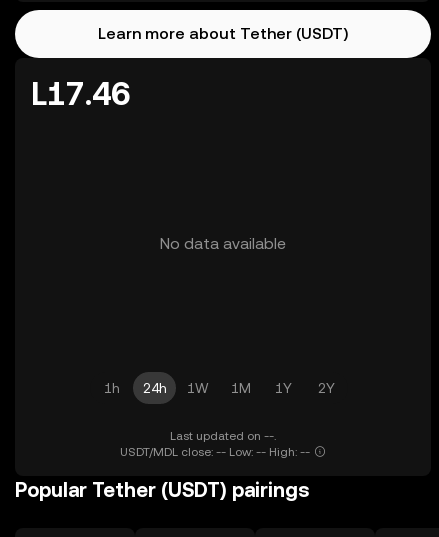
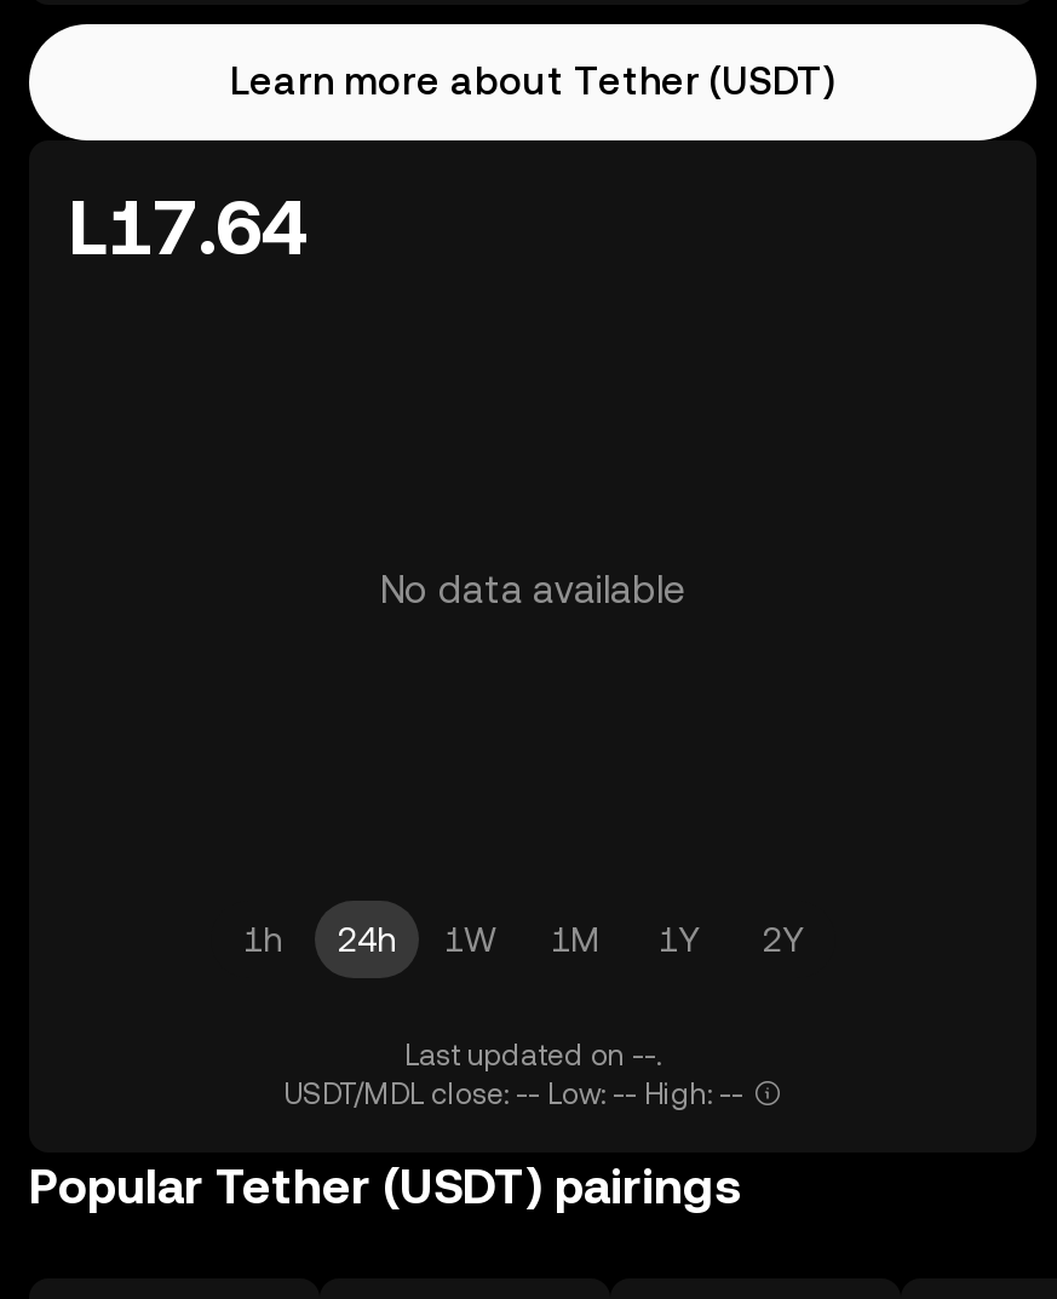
[31,75,130,112] L17.46 -> [68,182,308,271] L17.64

